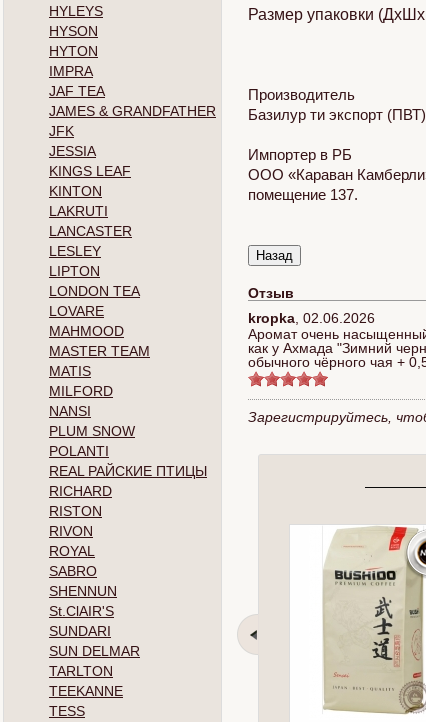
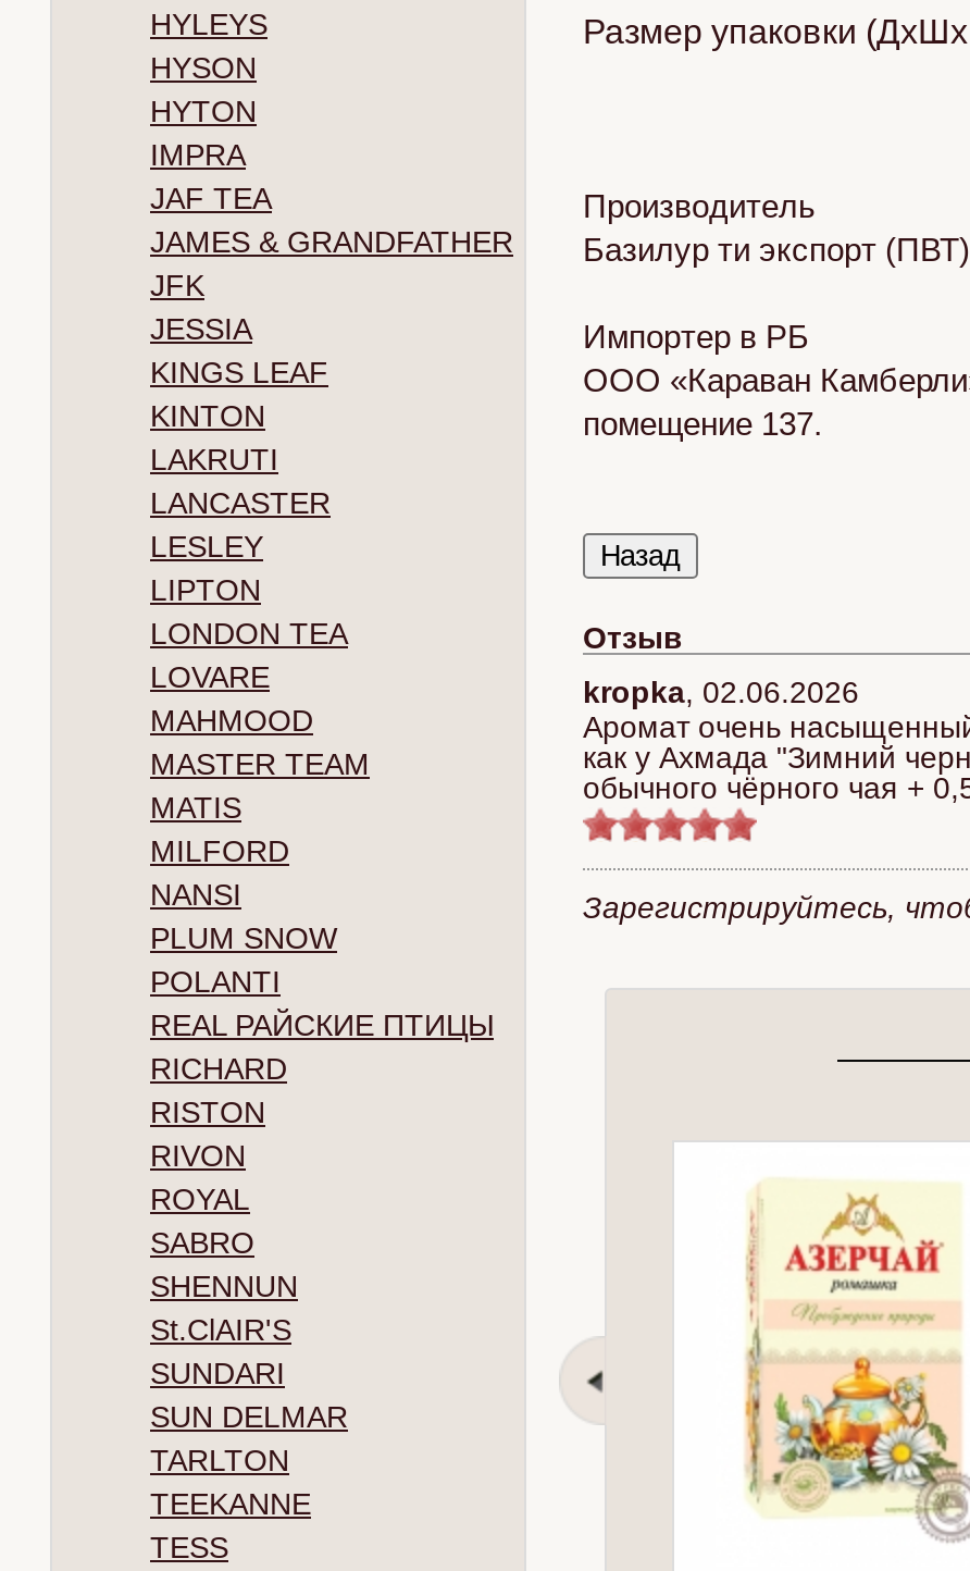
[322,526,423,715] [image] -> [742,1142,963,1554] [image]

